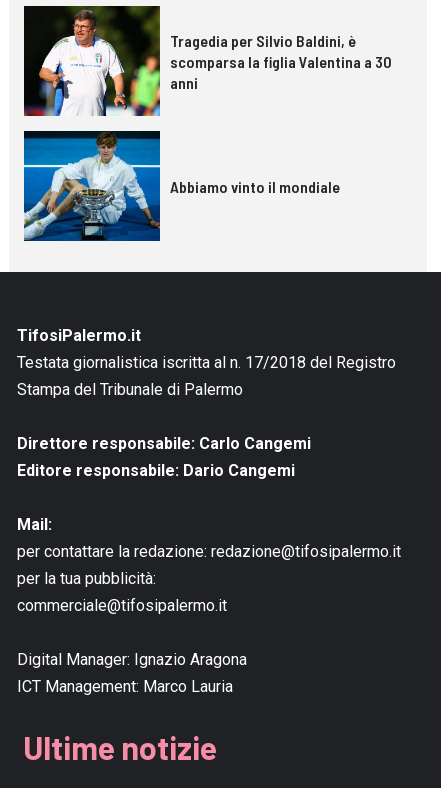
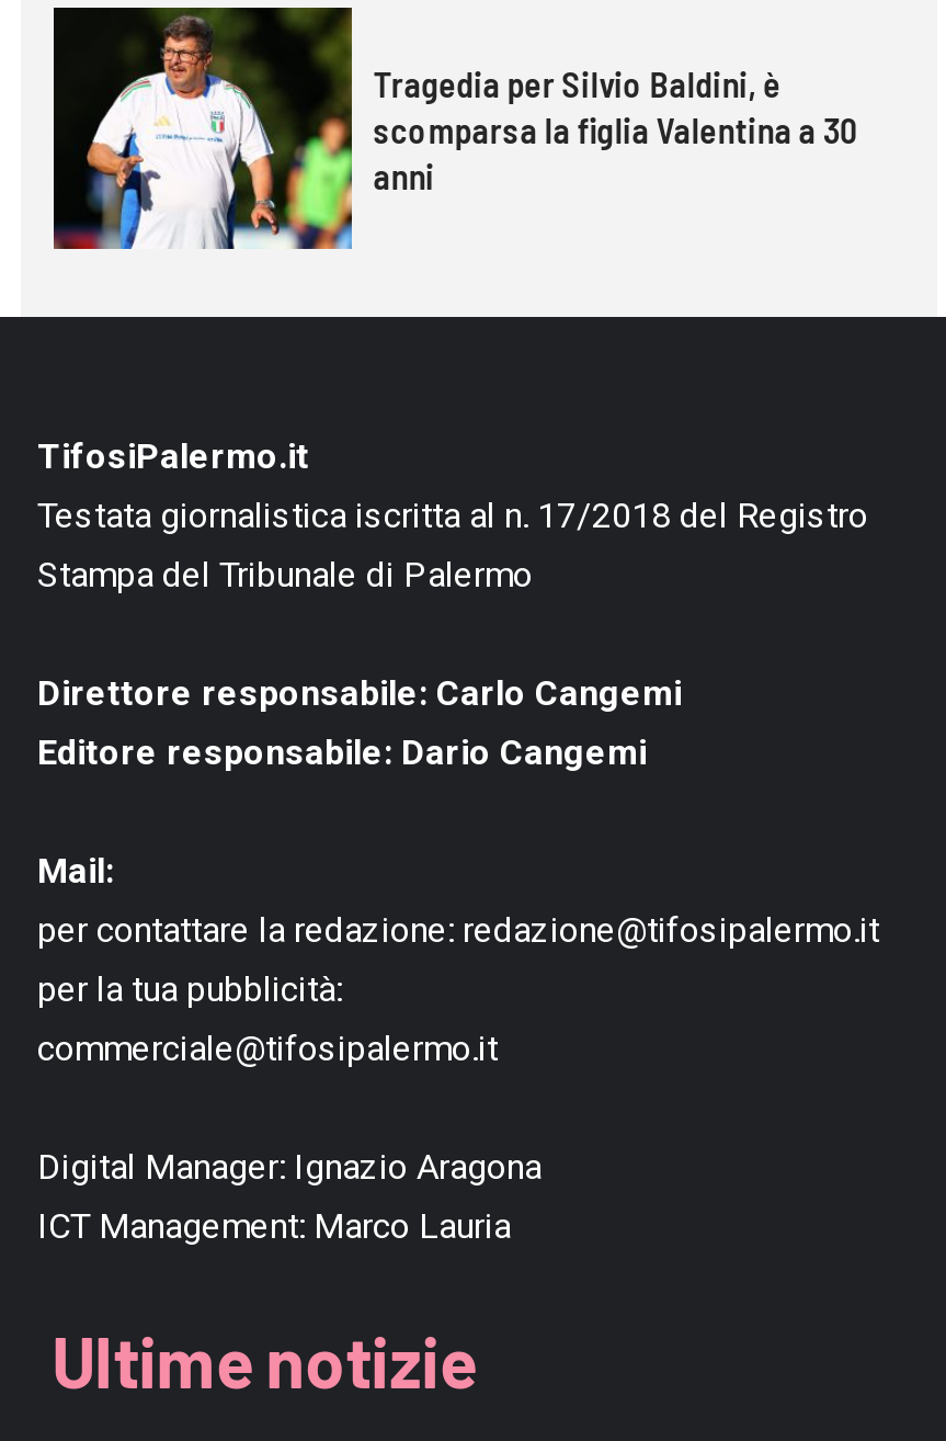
[23,131,340,242] [image] | Abbiamo vinto il mondiale -> none

